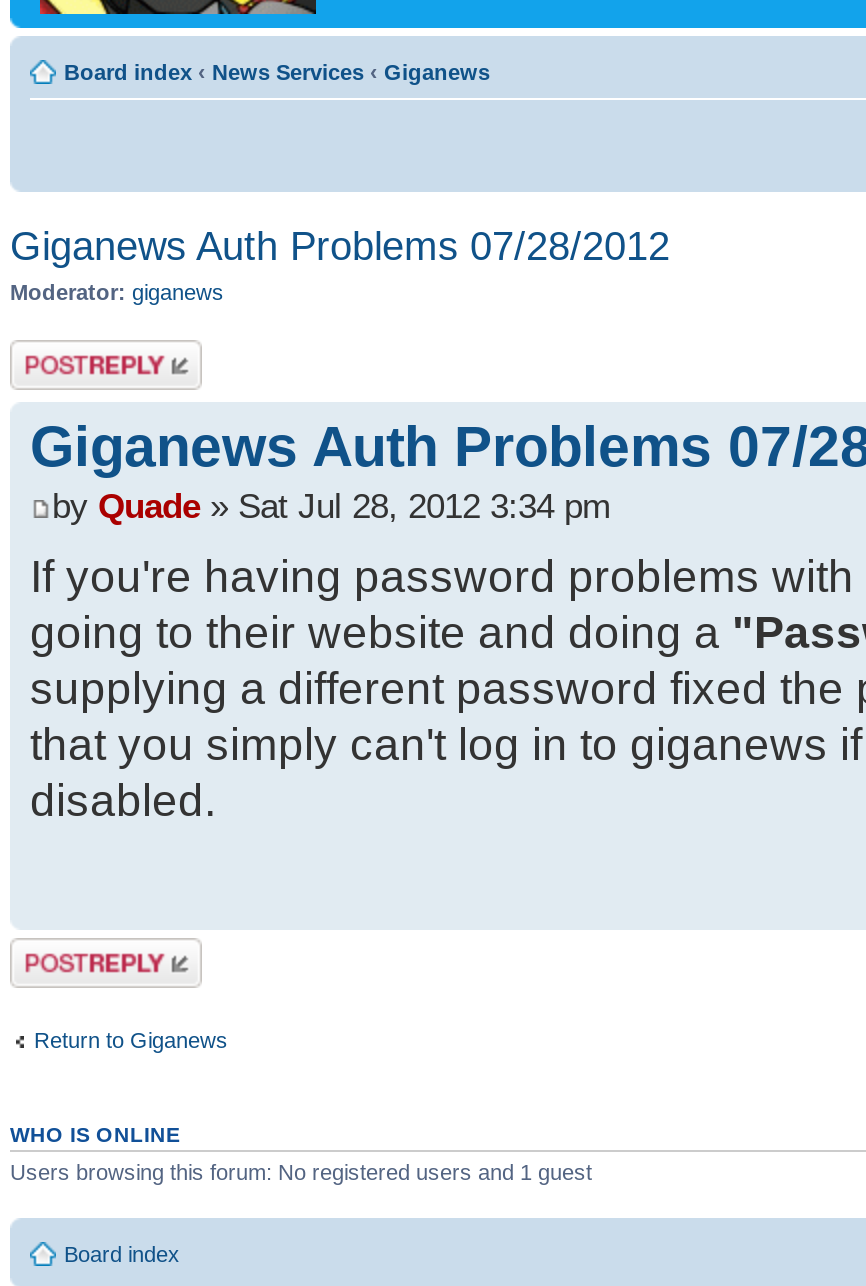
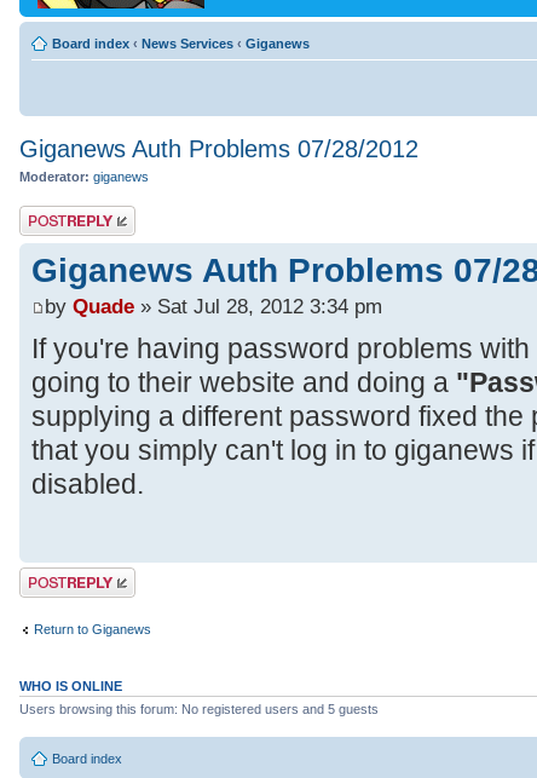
[10,1159,592,1183] Users browsing this forum: No registered users and 1 guest -> [19,701,379,716] Users browsing this forum: No registered users and 5 guests

